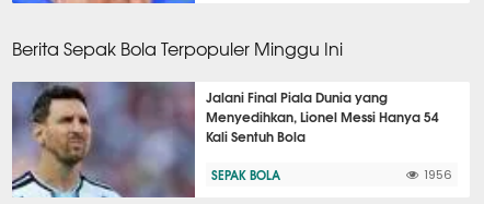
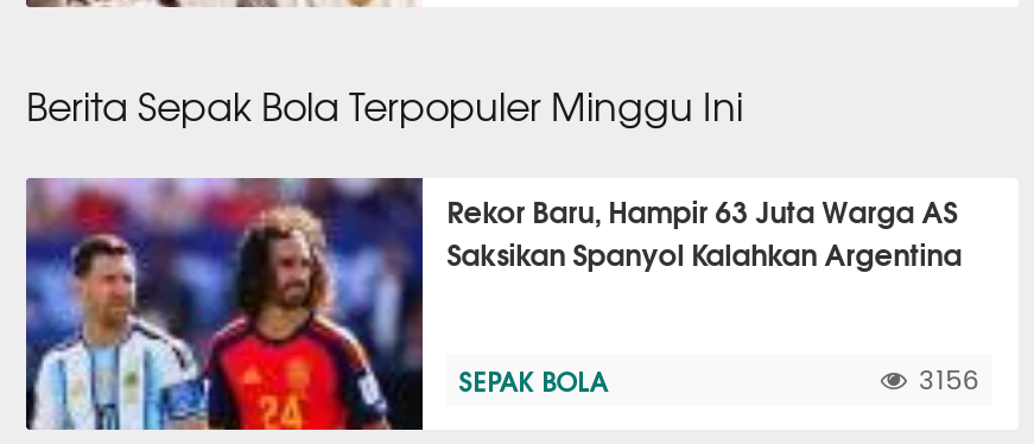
[11,81,439,199] [image] | Jalani Final Piala Dunia yang | Menyedihkan, Lionel Messi Hanya 54 | Kali Sentuh Bola -> [24,178,962,432] [image] | Rekor Baru, Hampir 63 Juta Warga AS | Saksikan Spanyol Kalahkan Argentina
[424,169,452,181] 1956 -> [919,368,981,394] 3156

